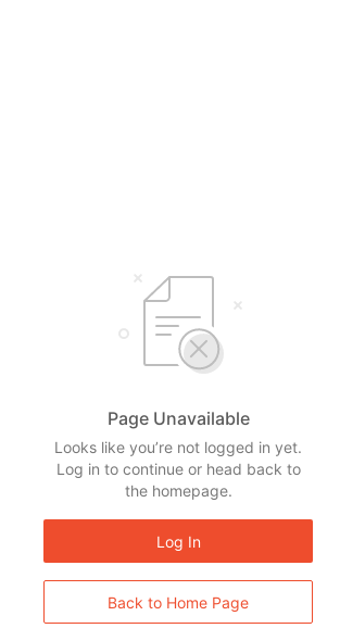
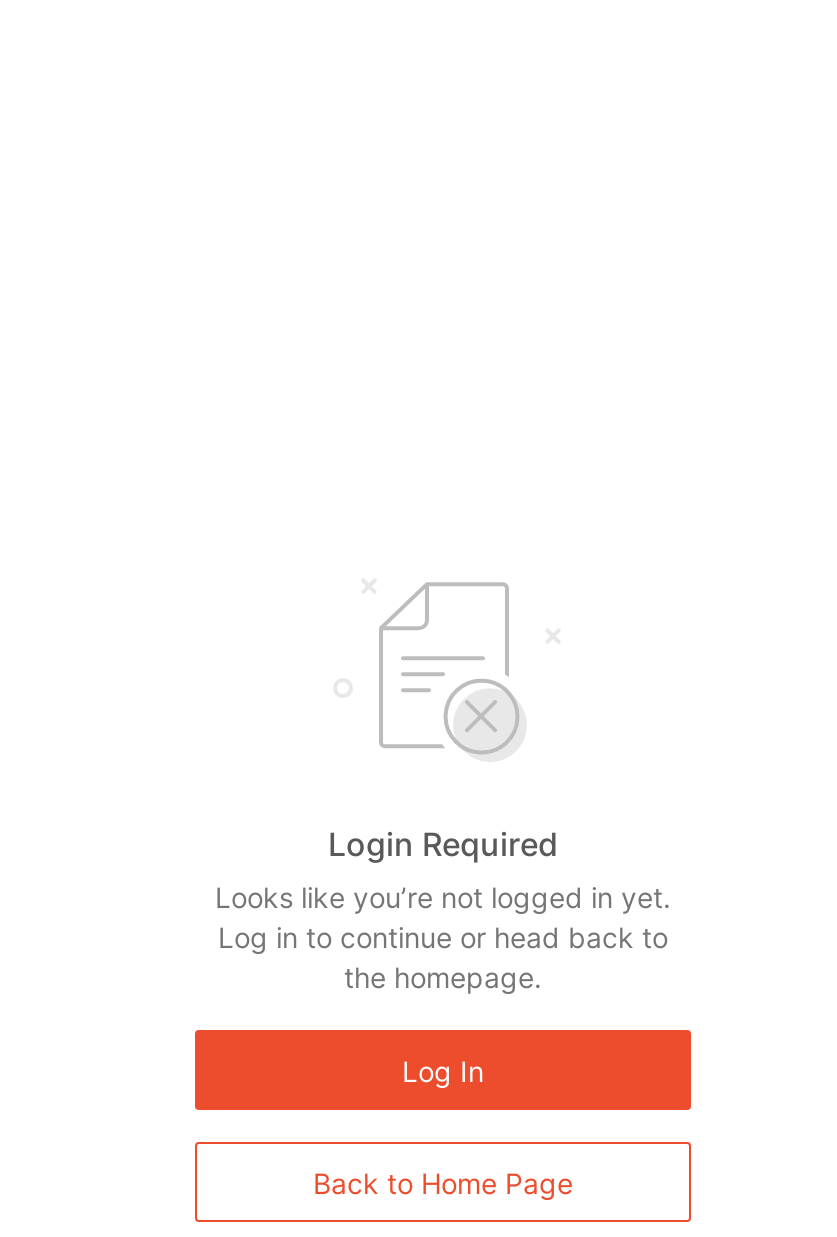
[107,407,249,429] Page Unavailable -> [328,824,558,864] Login Required

